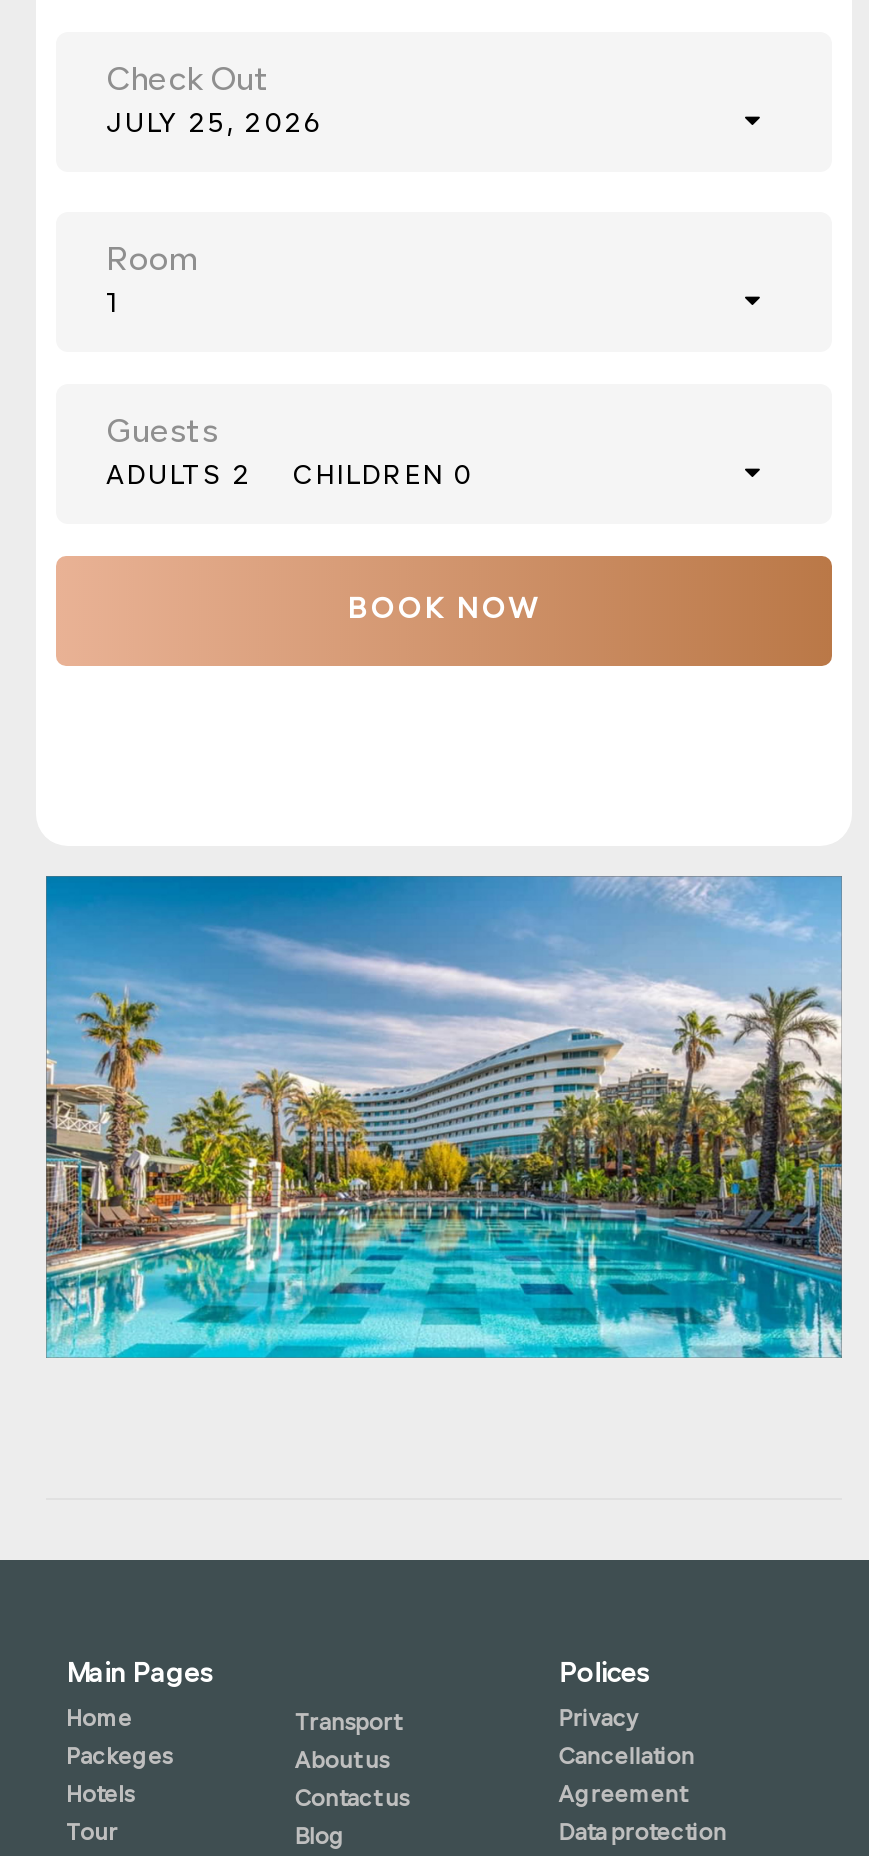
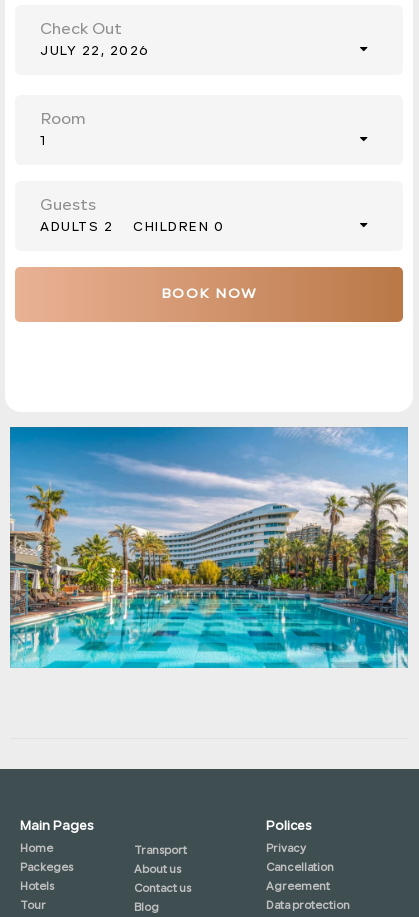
[106,113,325,139] JULY 25, 2026 -> [40,45,149,58] JULY 22, 2026

